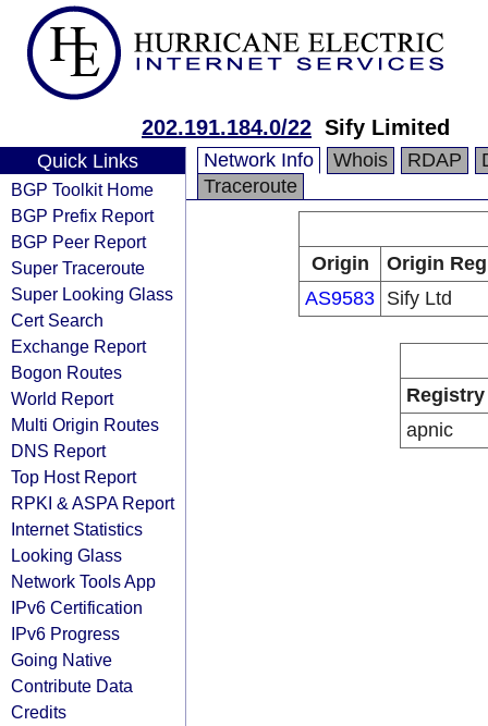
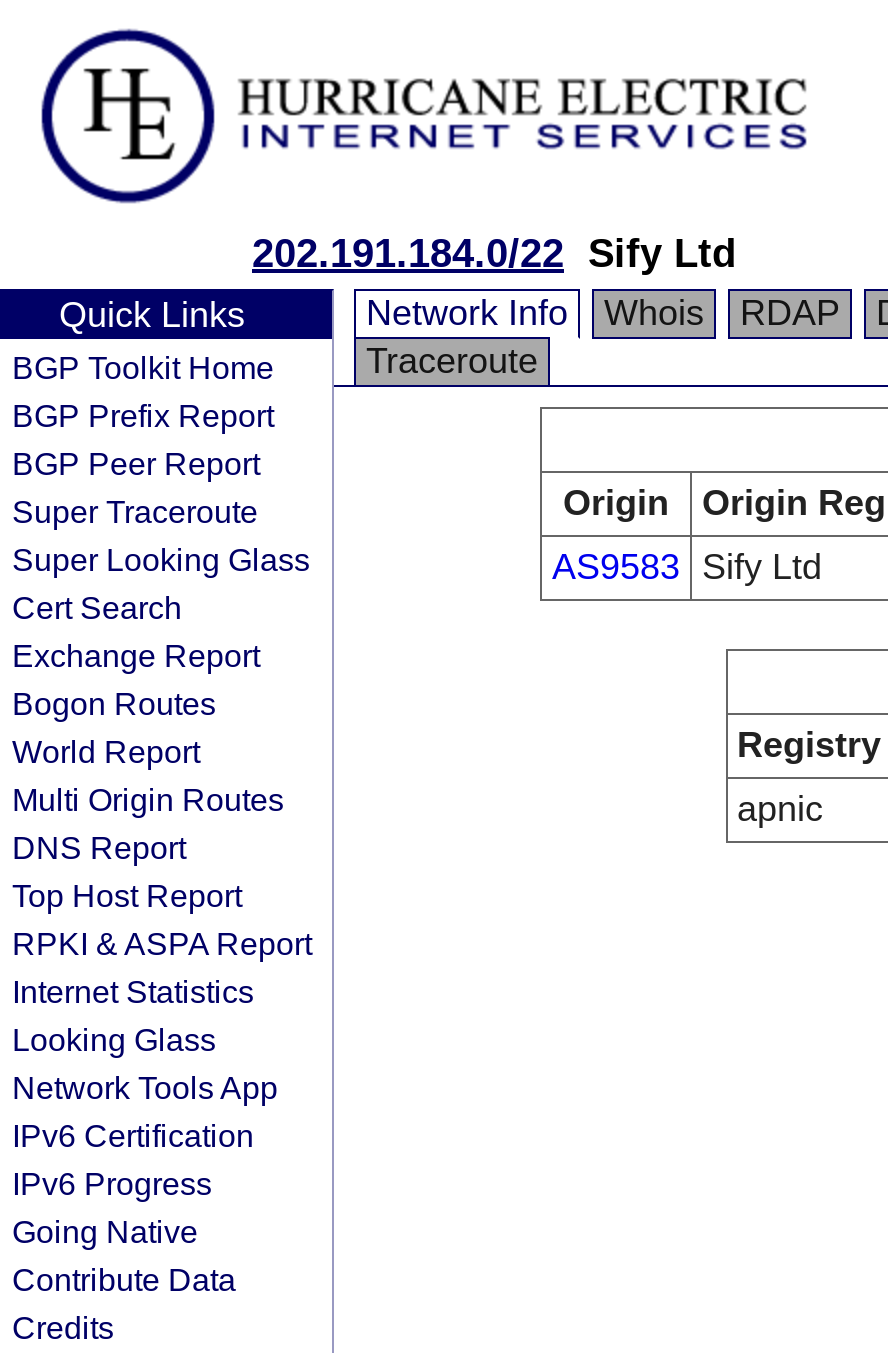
[142,115,450,139] 202.191.184.0/22 Sify Limited -> [252,231,736,275] 202.191.184.0/22 Sify Ltd

